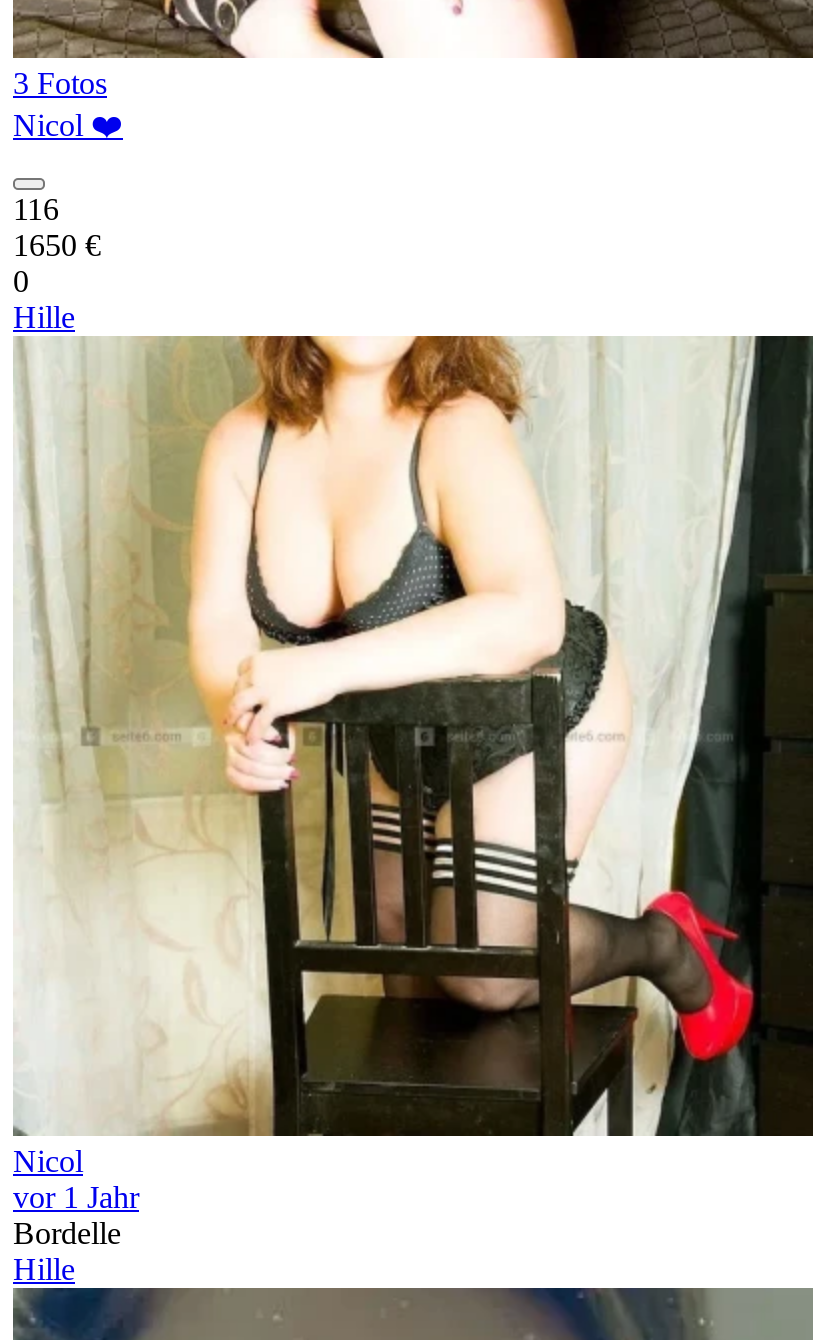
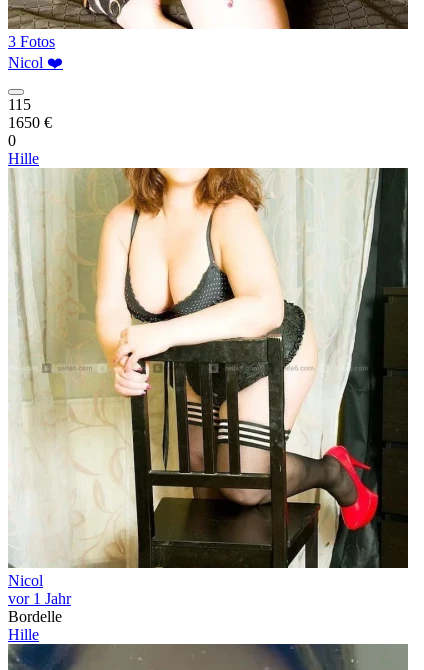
[13,192,59,226] 116 -> [8,96,31,113] 115

